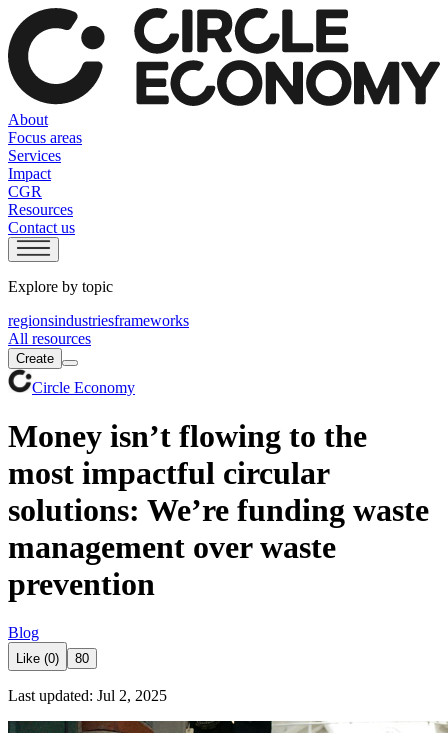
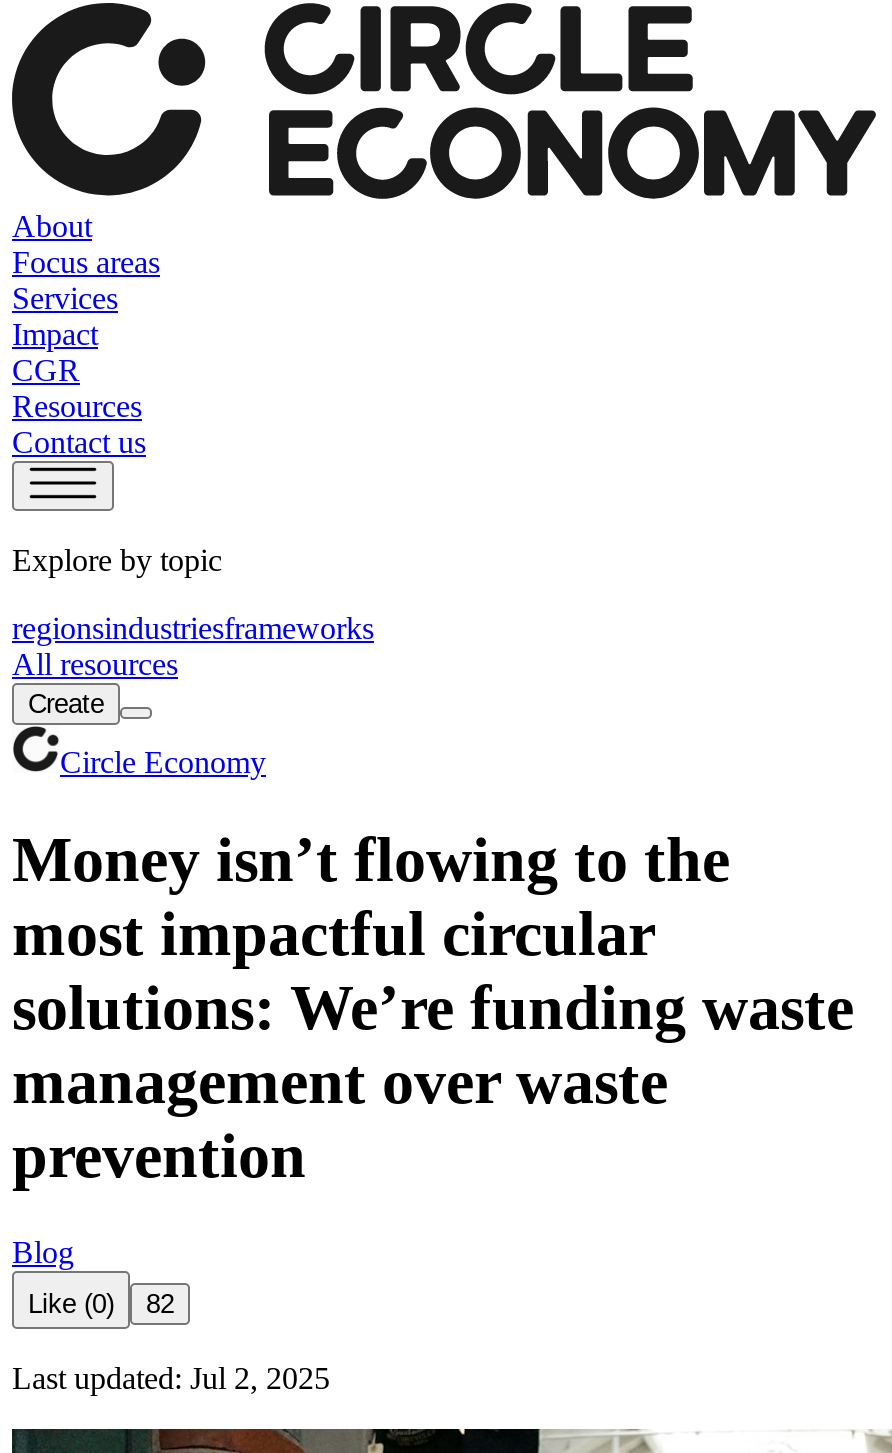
[16,651,89,666] Like (0) 80 -> [28,1290,174,1320] Like (0) 82

